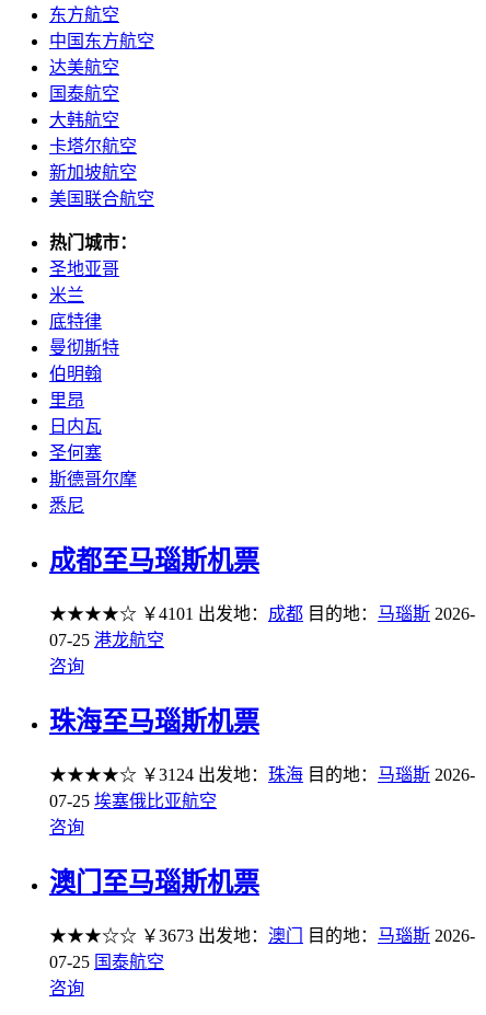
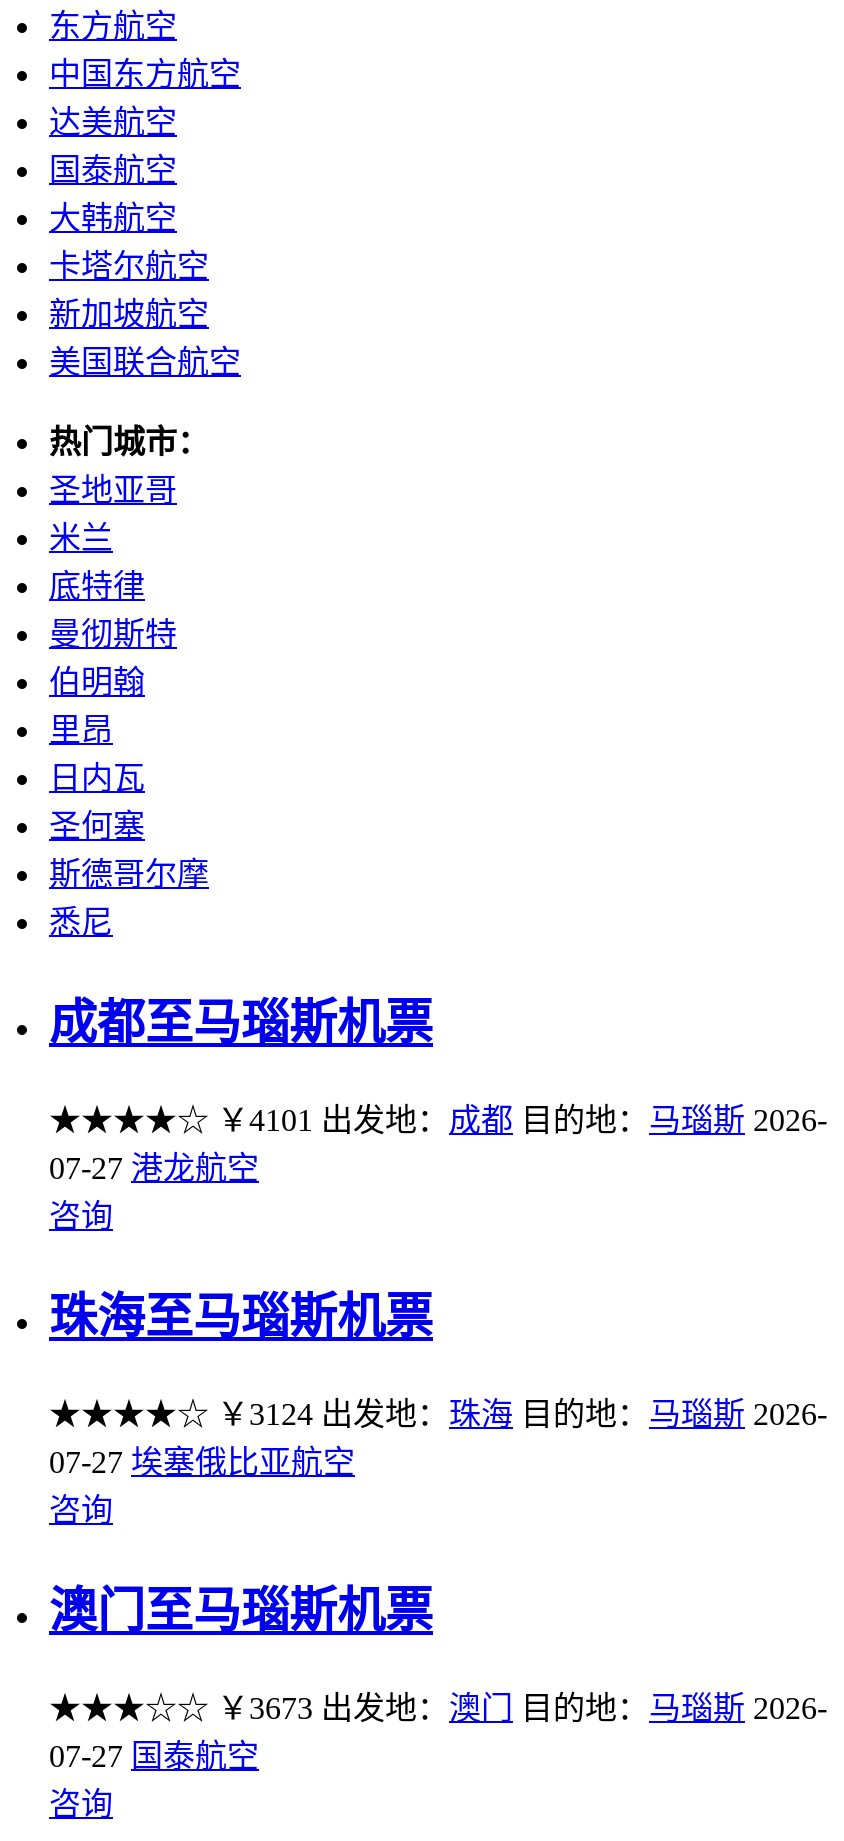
[49,631,164,649] 07-25 港龙航空 -> [49,1151,259,1185] 07-27 港龙航空
[49,792,217,810] 07-25 埃塞俄比亚航空 -> [49,1445,355,1479] 07-27 埃塞俄比亚航空
[49,952,164,971] 07-25 国泰航空 -> [49,1739,259,1773] 07-27 国泰航空

